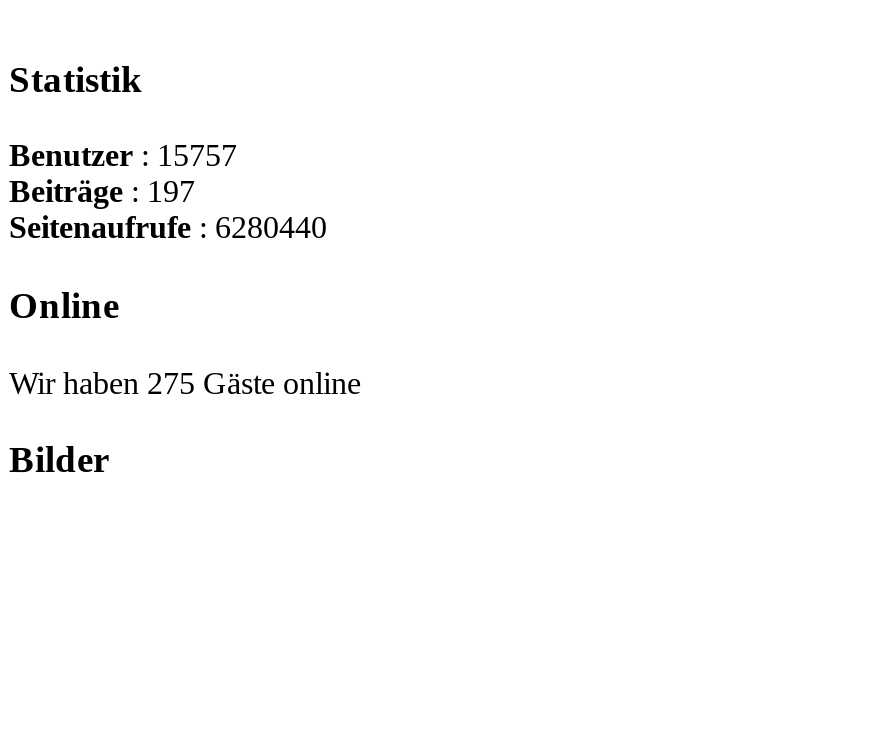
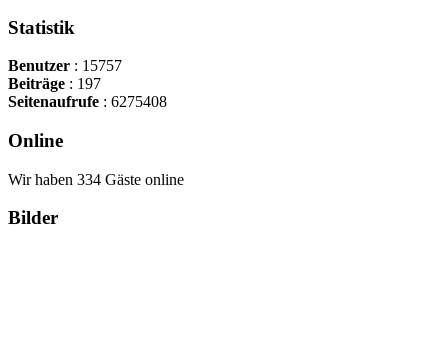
[9,211,327,245] Seitenaufrufe: 6280440 -> [8,93,167,110] Seitenaufrufe: 6275408
[9,366,361,400] Wir haben 275 Gäste online -> [8,171,184,188] Wir haben 334 Gäste online

